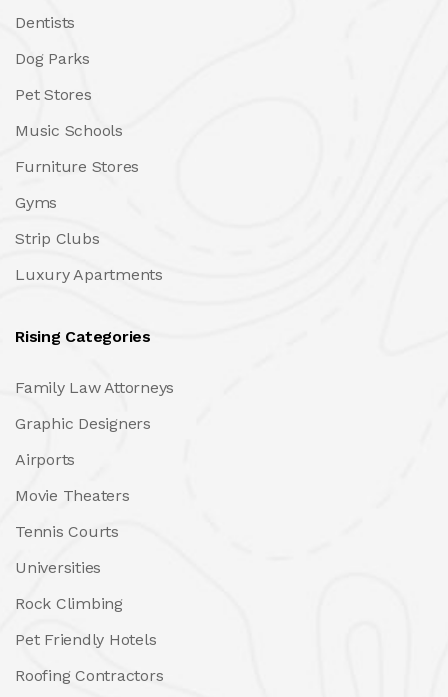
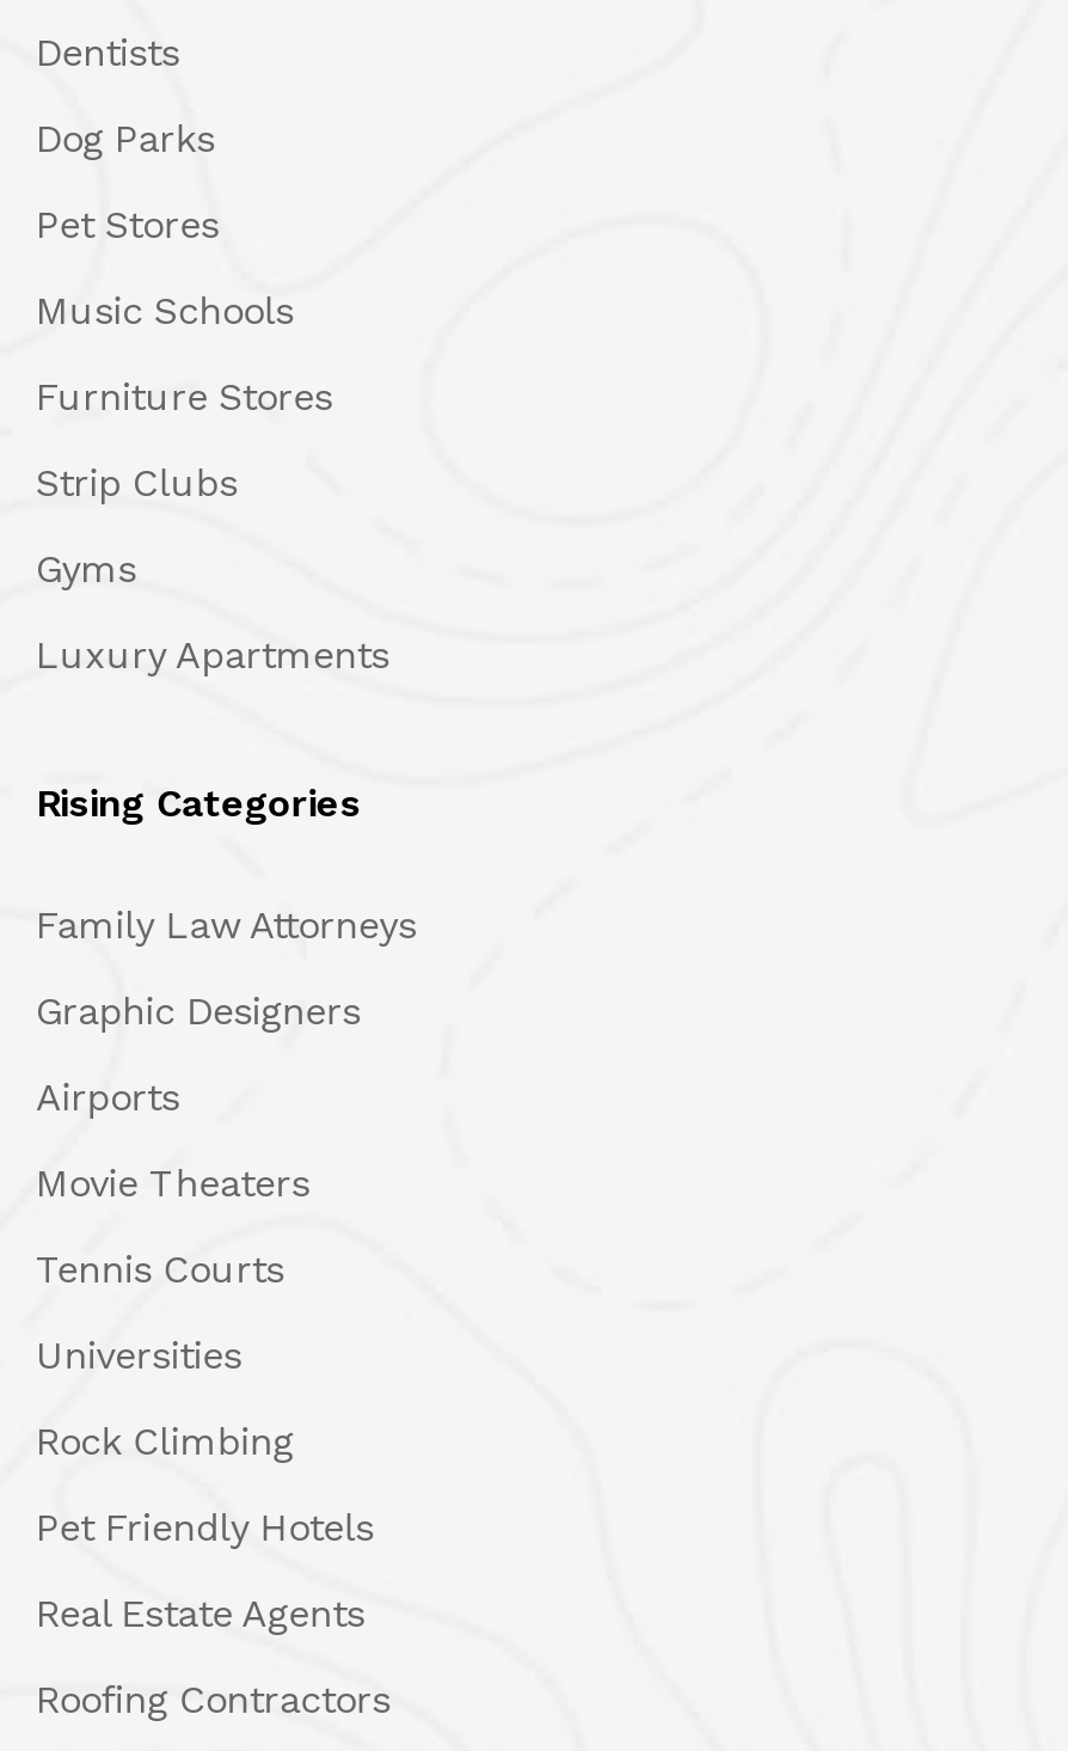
moved [15,229,99,248] -> [36,461,237,506]: Strip Clubs
none -> [36,1592,365,1637] Real Estate Agents

